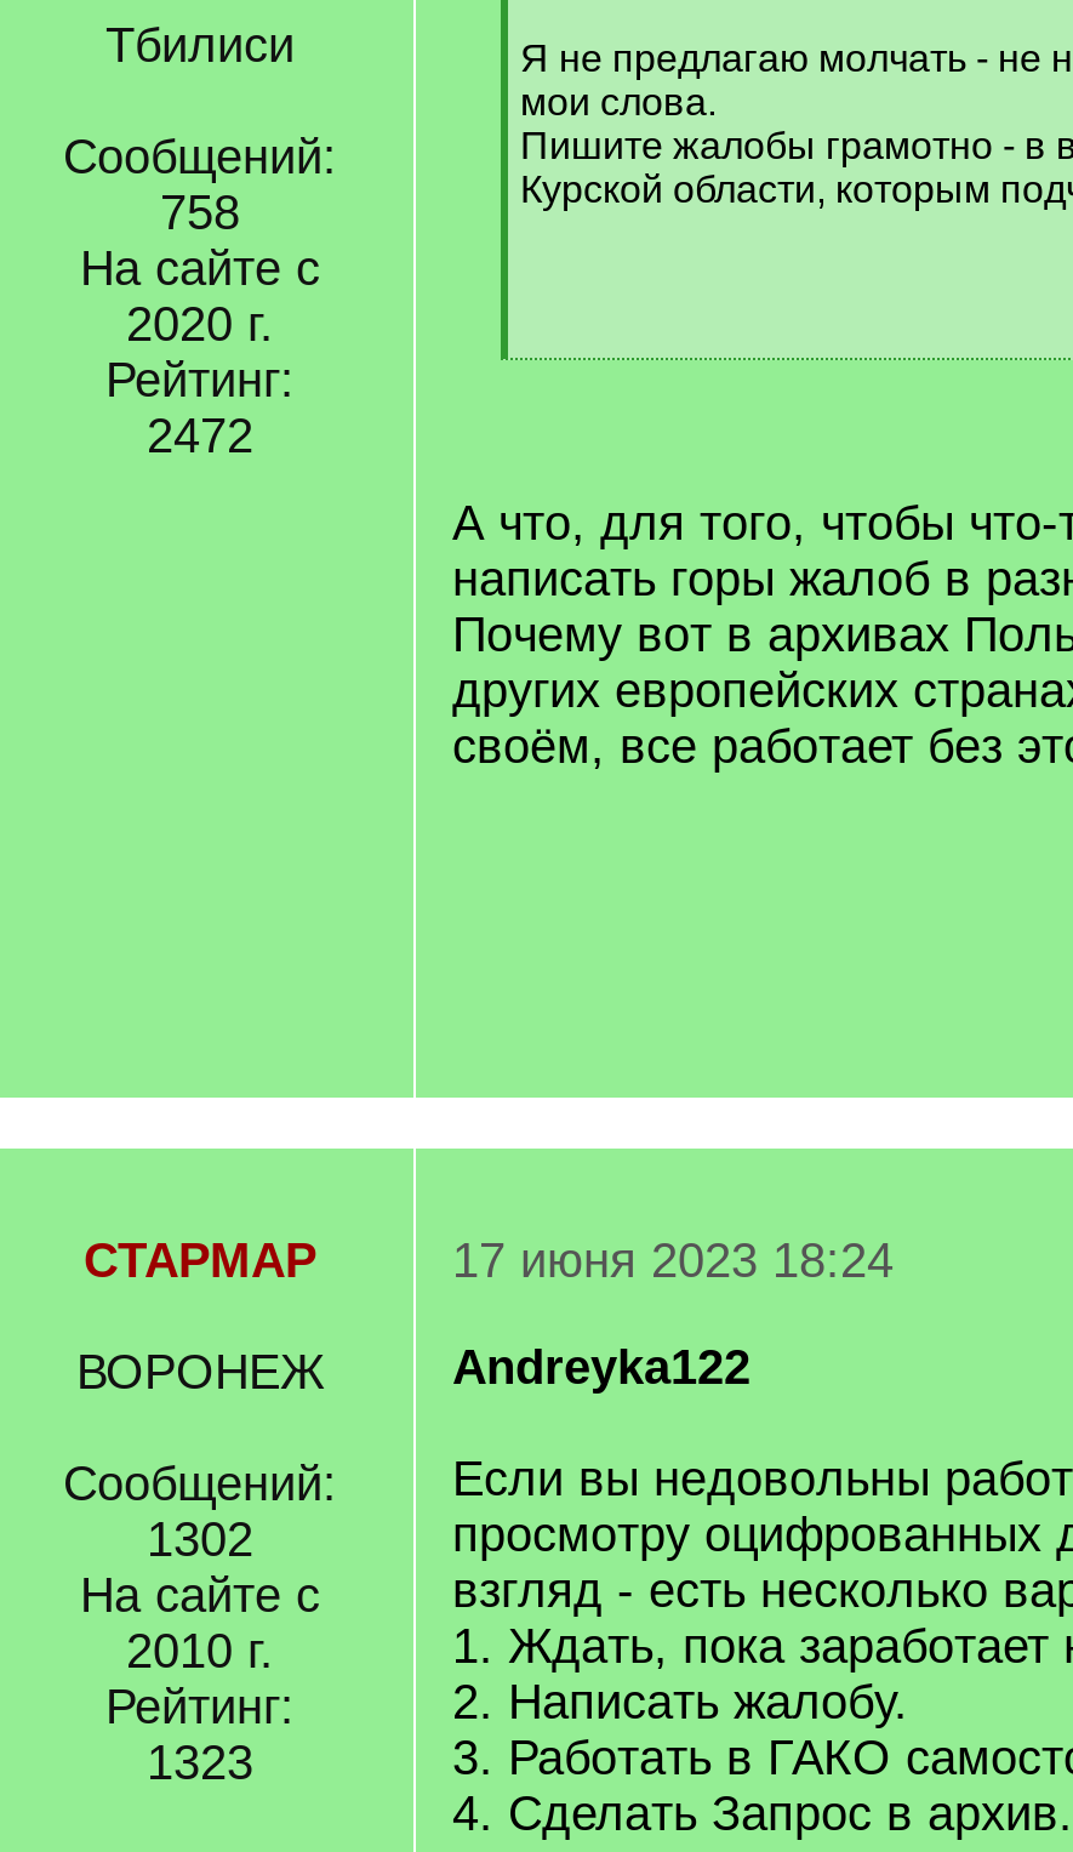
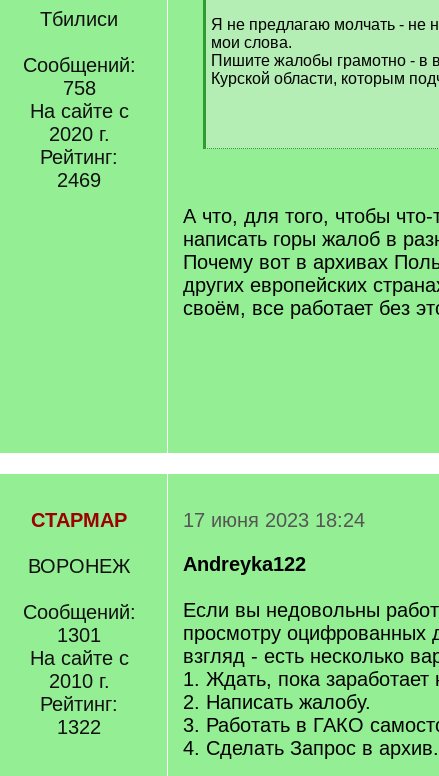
[147,409,253,462] 2472 -> [57,169,101,191] 2469
[147,1512,253,1566] 1302 -> [57,624,101,646] 1301
[147,1736,253,1789] 1323 -> [57,716,101,738] 1322

